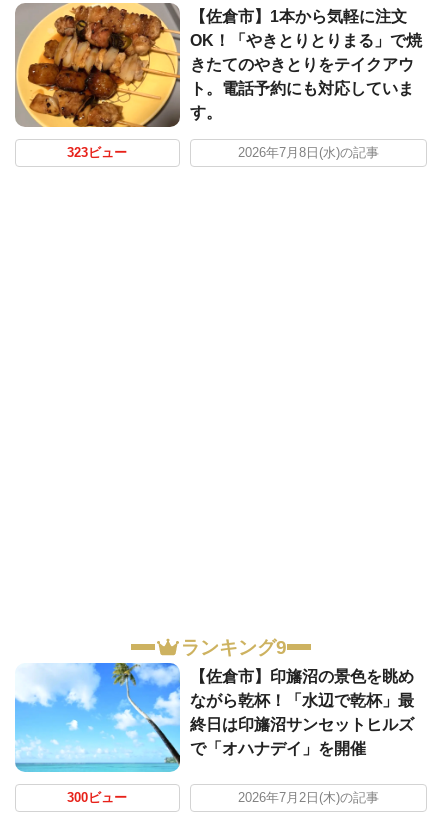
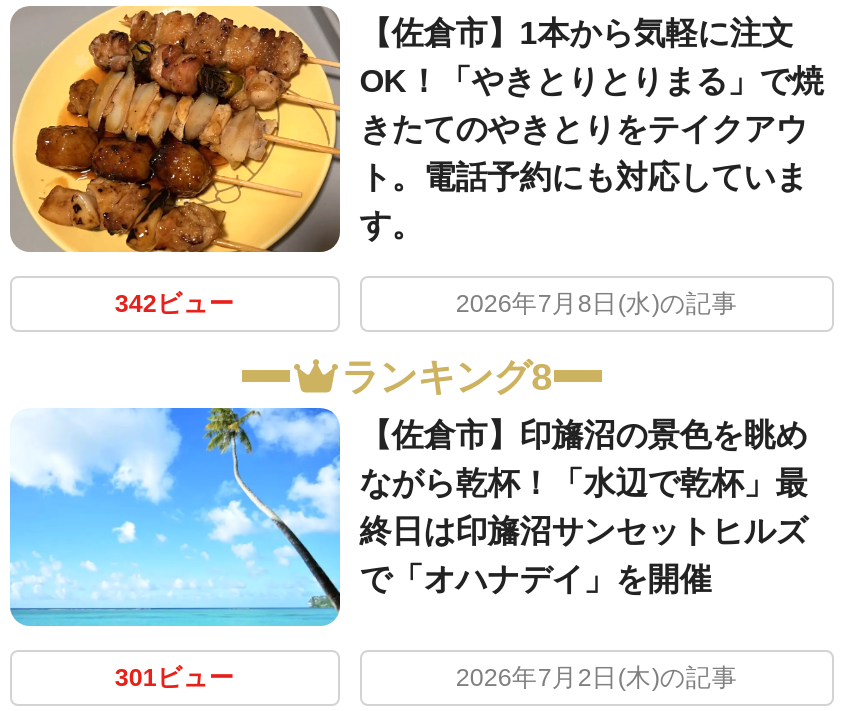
[67,146,127,160] 323ビュー -> [115,291,235,319] 342ビュー
[181,637,287,658] ランキング9 -> [341,356,553,398] ランキング8
[67,791,127,805] 300ビュー -> [115,665,235,693] 301ビュー

